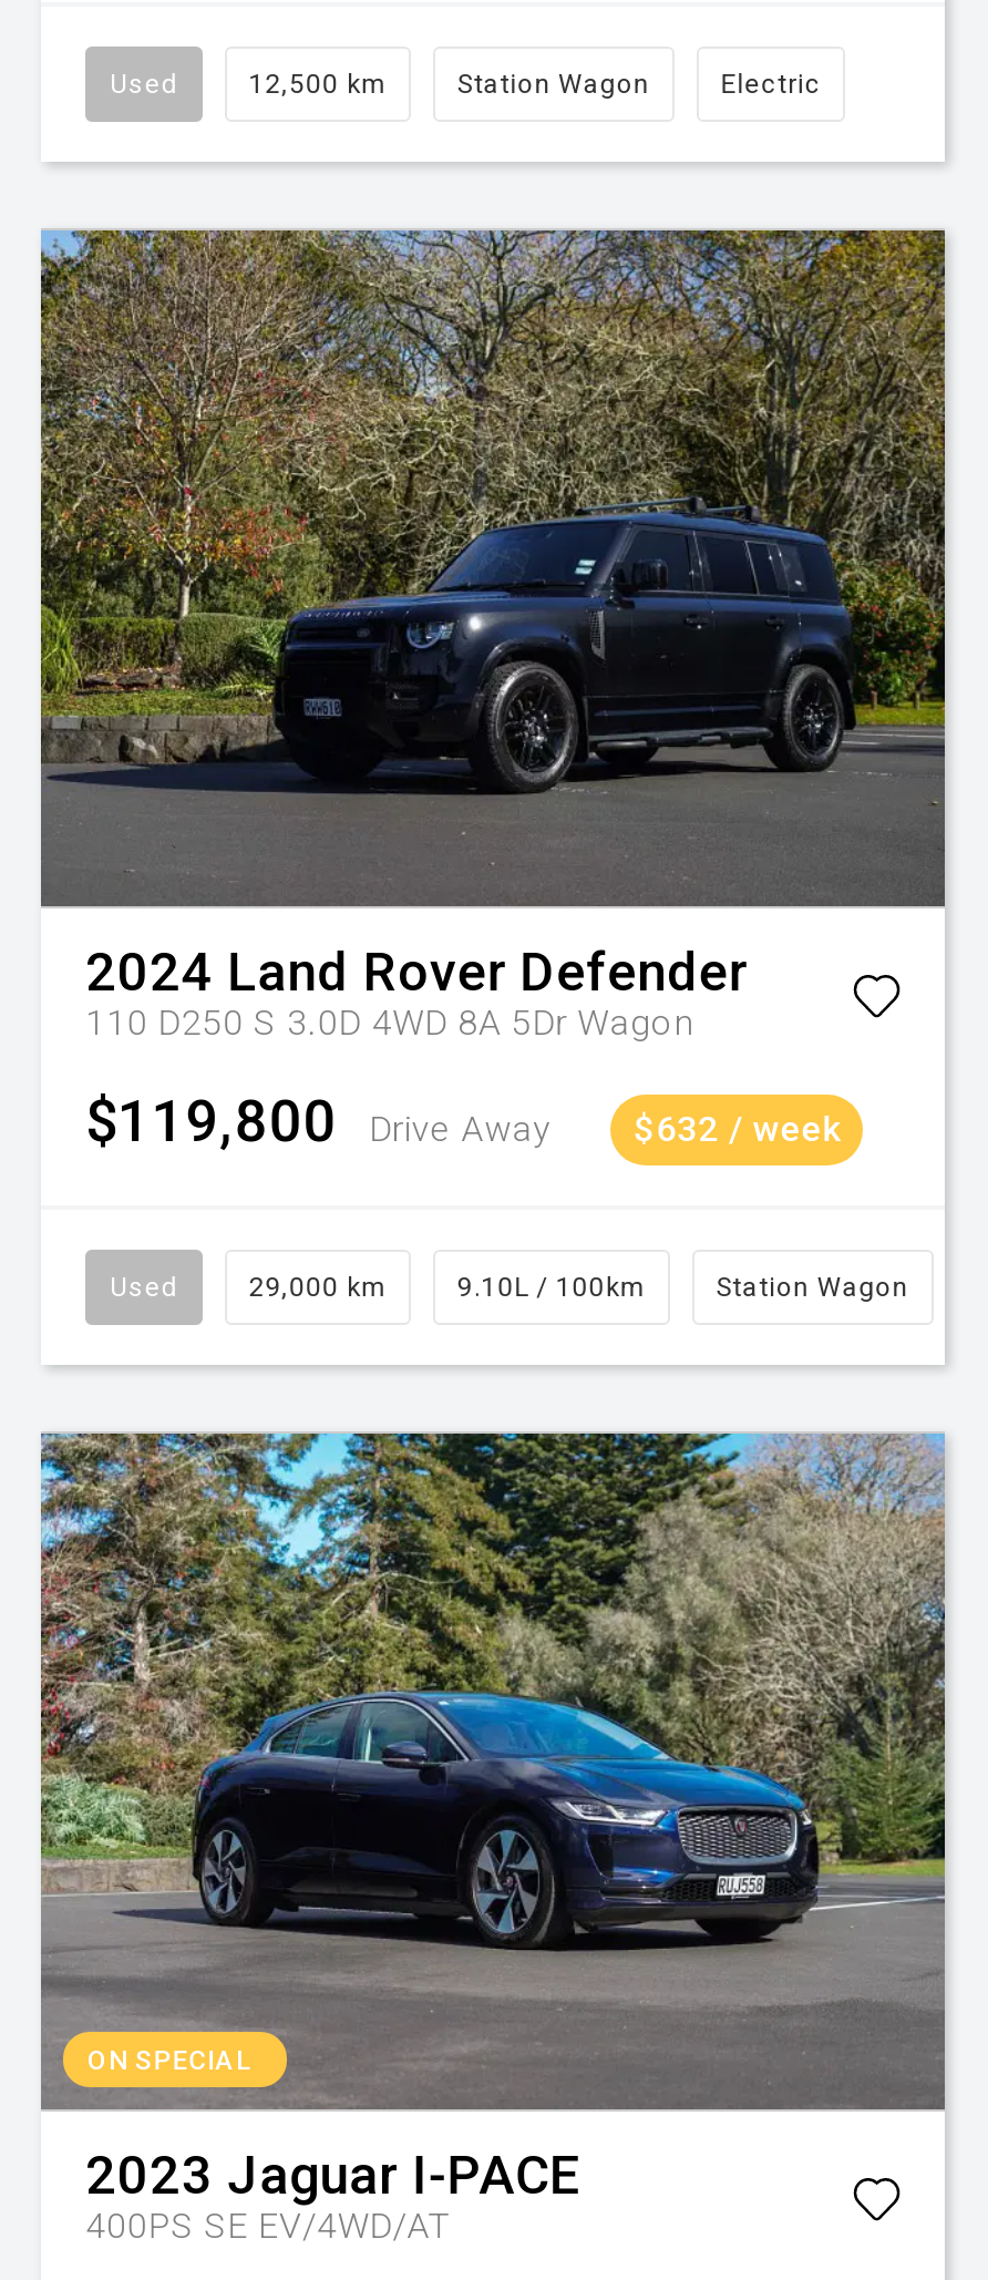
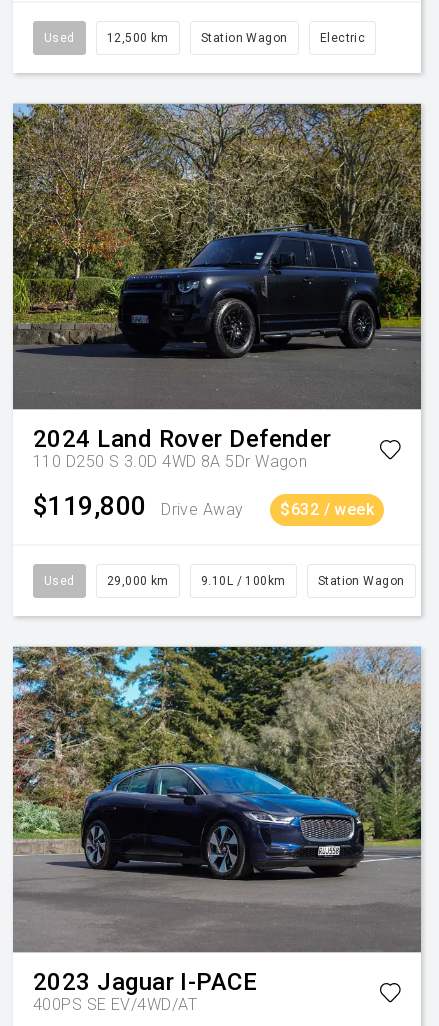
[88,2046,250,2077] ON SPECIAL -> none

